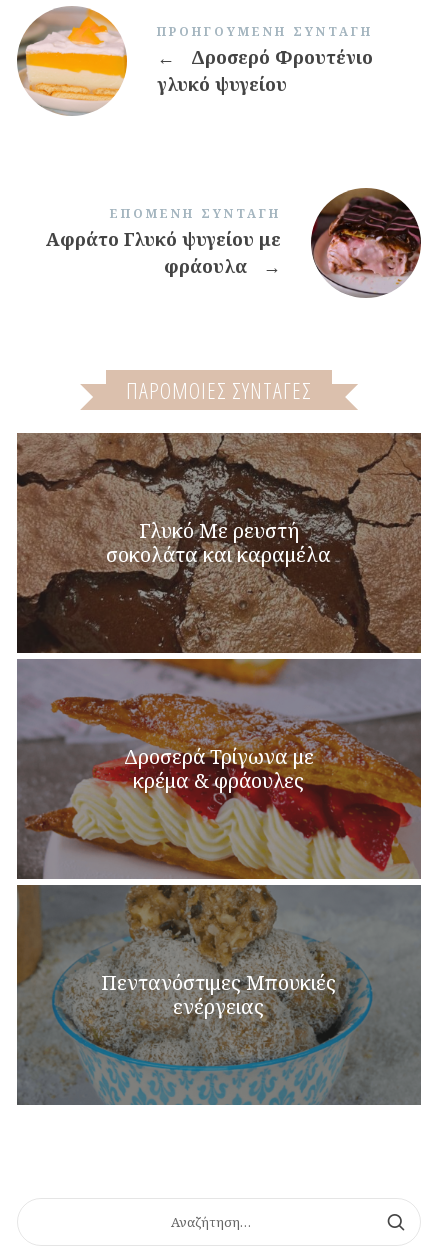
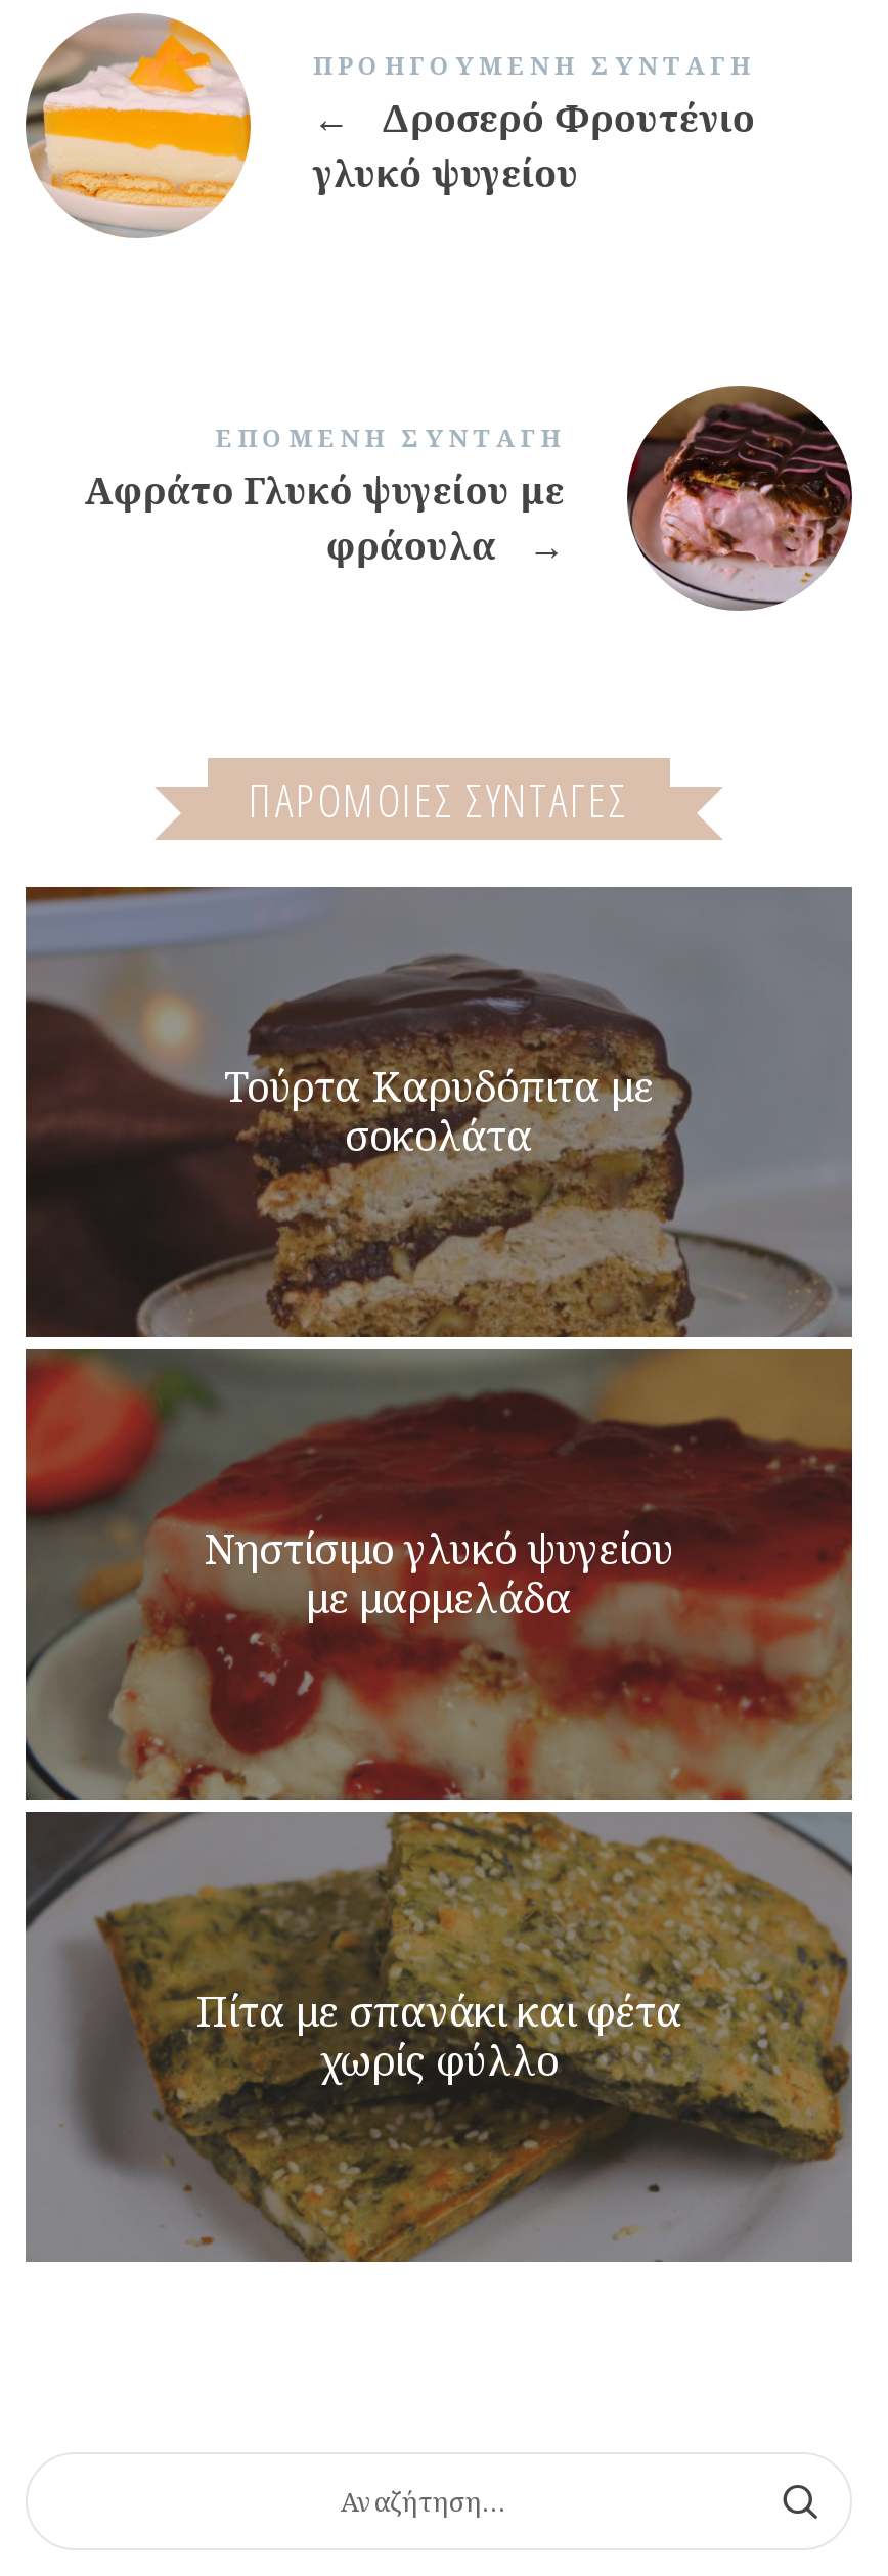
[16,432,422,1106] [image] | Γλυκό Με ρευστή | σοκολάτα και καραμέλα -> [24,885,854,2264] [image] | Τούρτα Καρυδόπιτα με | σοκολάτα
[124,743,314,794] Δροσερά Τρίγωνα με | κρέμα & φράουλες -> [204,1523,674,1627] Νηστίσιμο γλυκό ψυγείου | με μαρμελάδα
[101,969,336,1020] Πεντανόστιμες Μπουκιές | ενέργειας -> [195,1985,682,2089] Πίτα με σπανάκι και φέτα | χωρίς φύλλο

